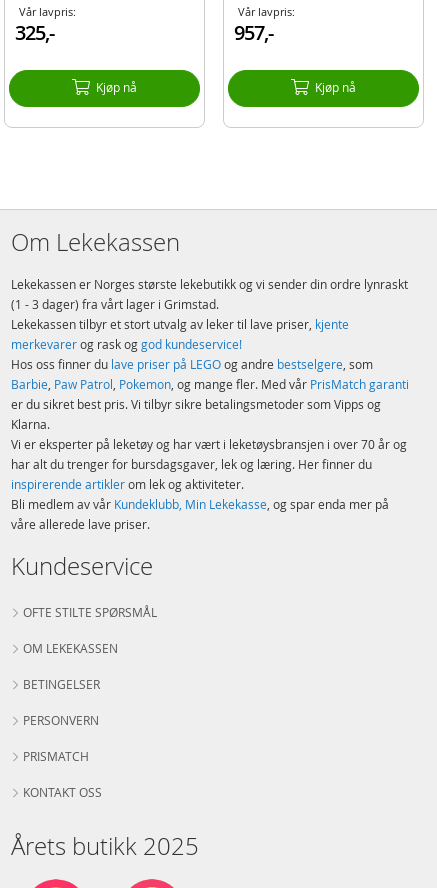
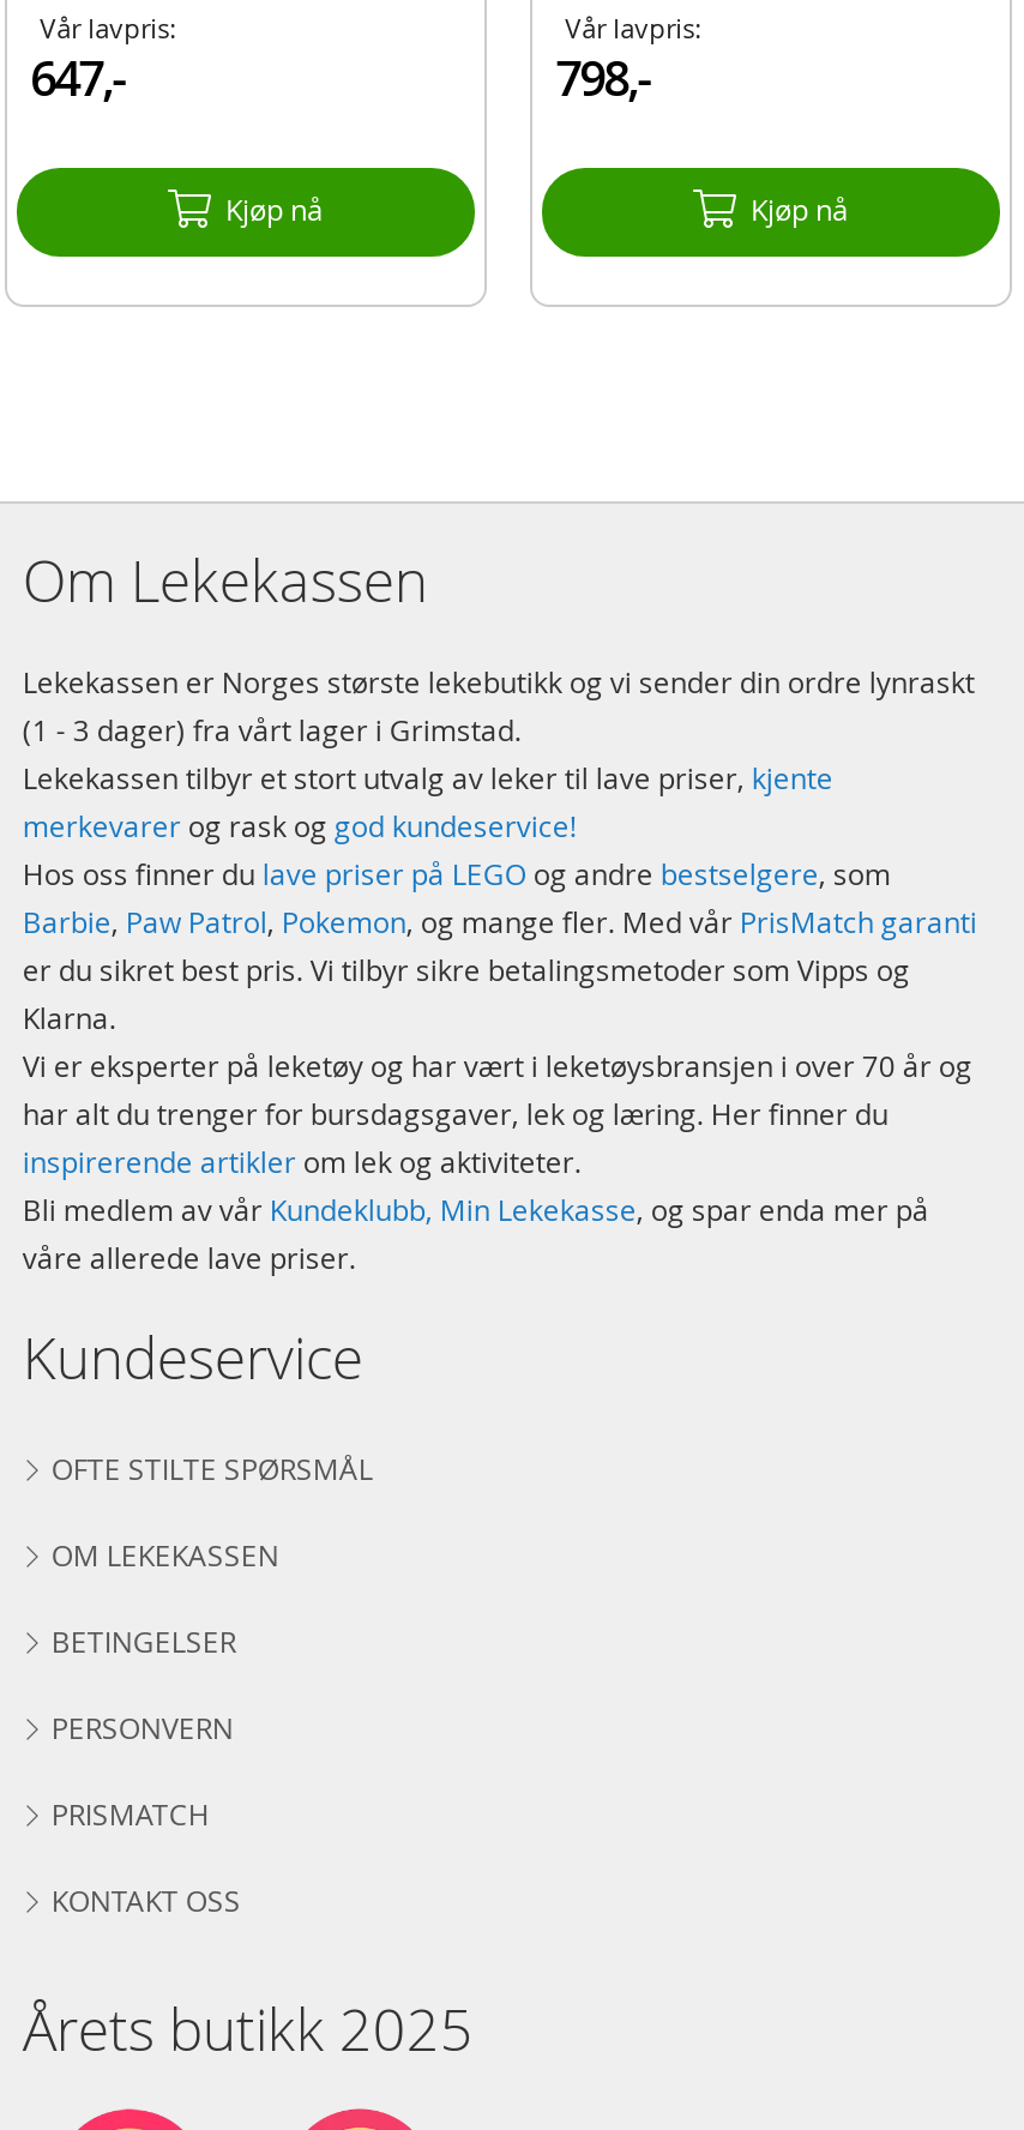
[15,19,54,46] 325,- -> [30,46,124,111] 647,-
[234,19,273,46] 957,- -> [556,46,649,111] 798,-

